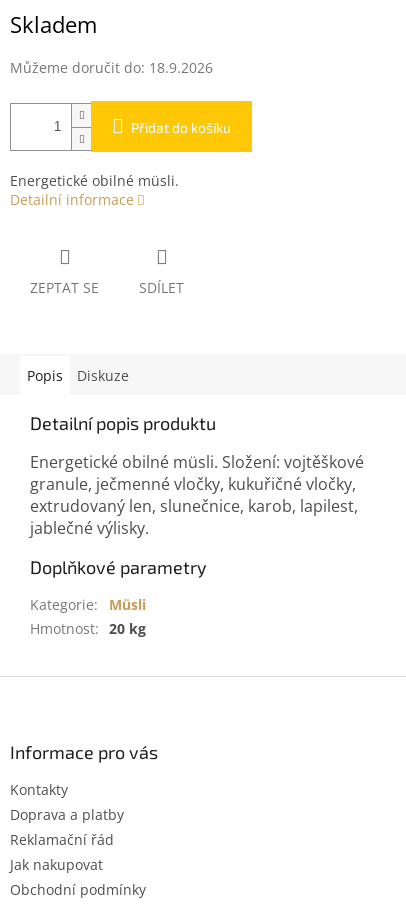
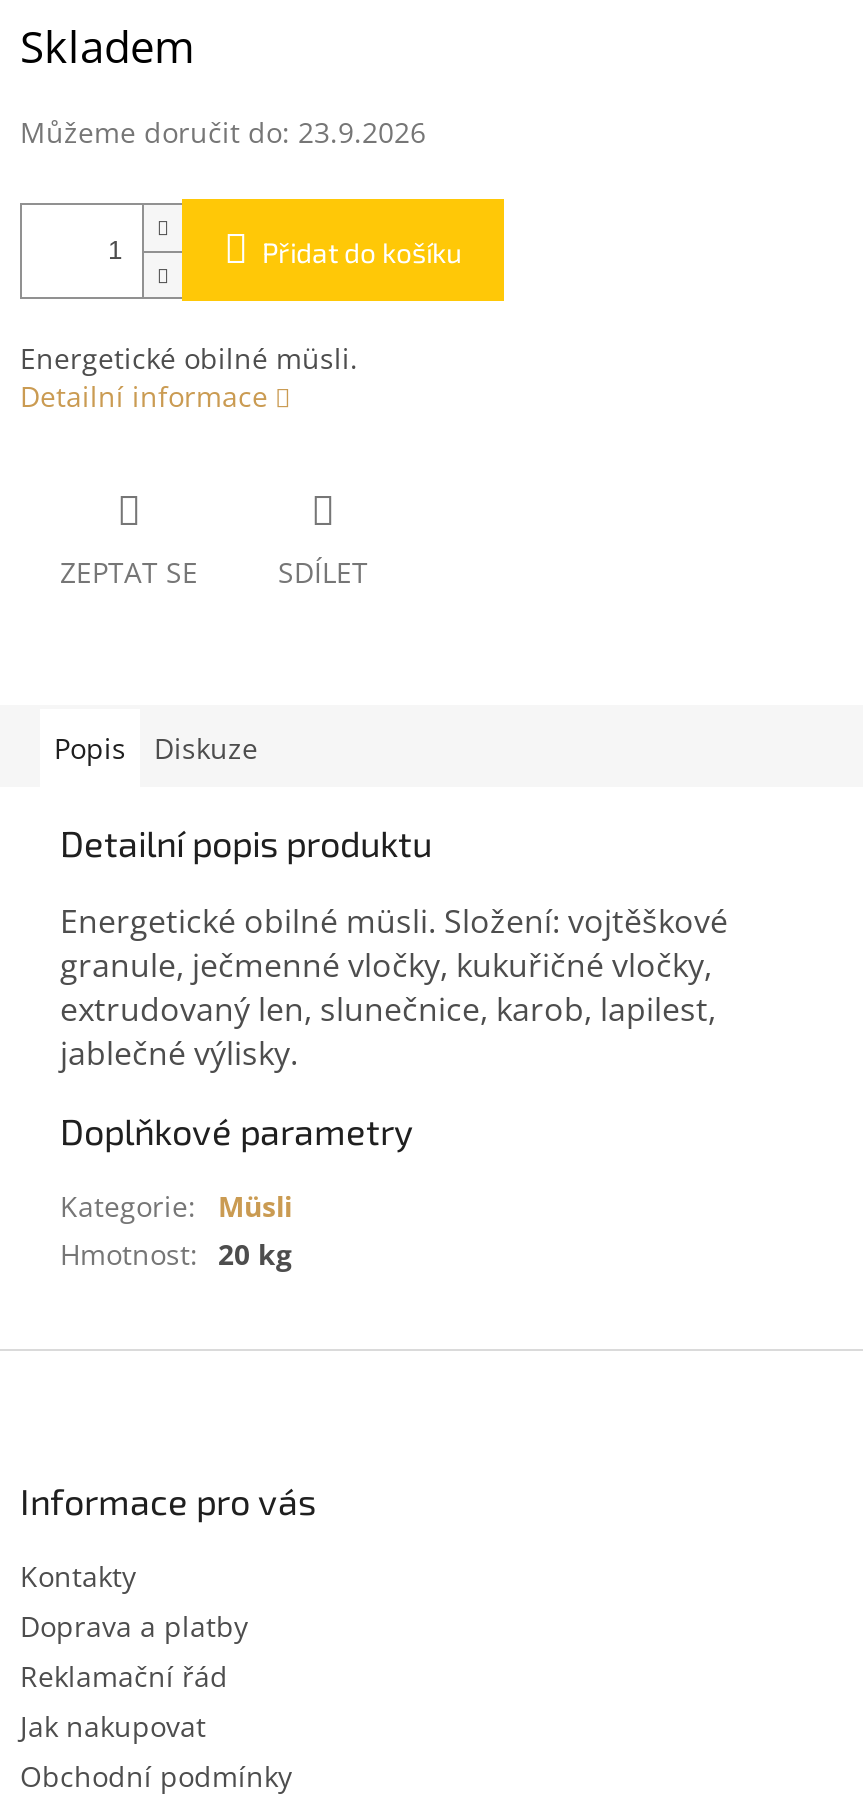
[10,58,213,77] Můžeme doručit do: 18.9.2026 -> [20,114,426,152] Můžeme doručit do: 23.9.2026

